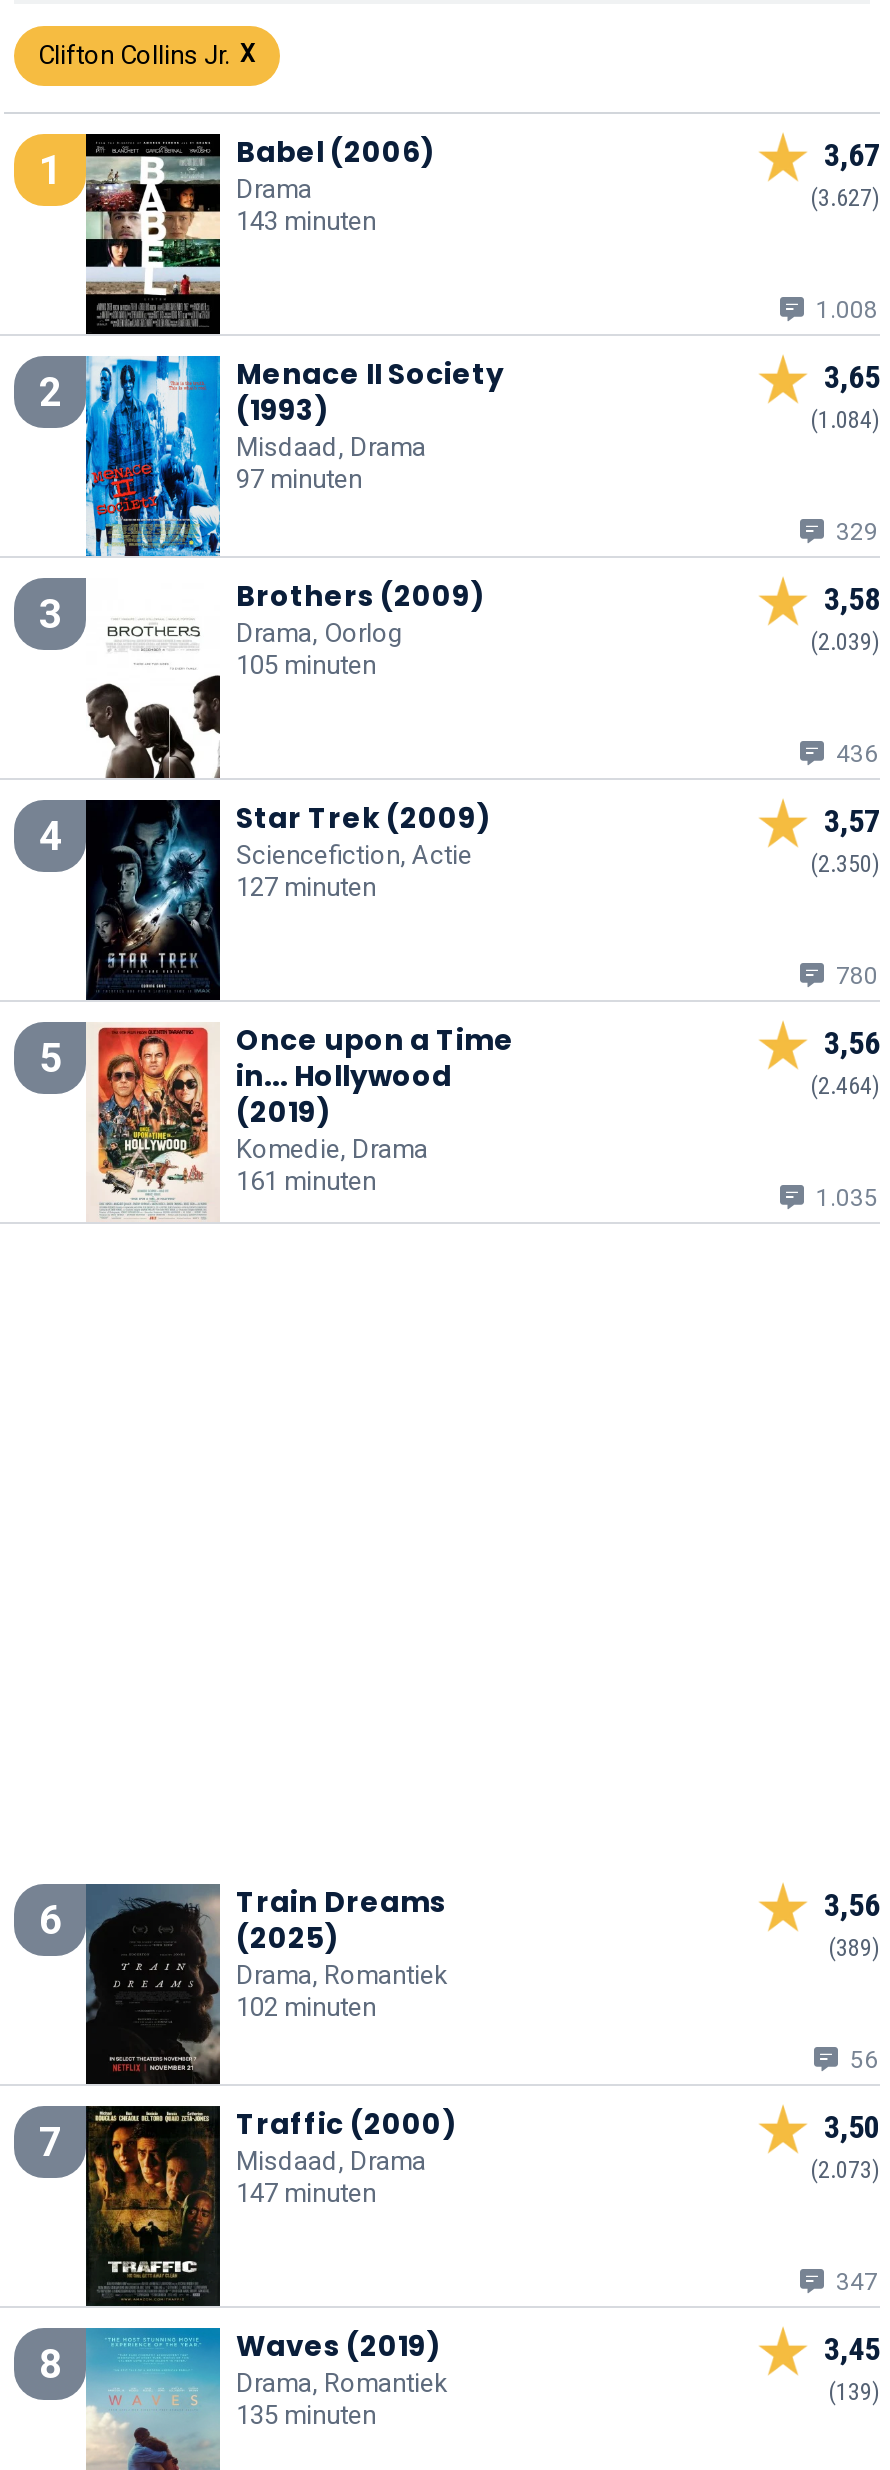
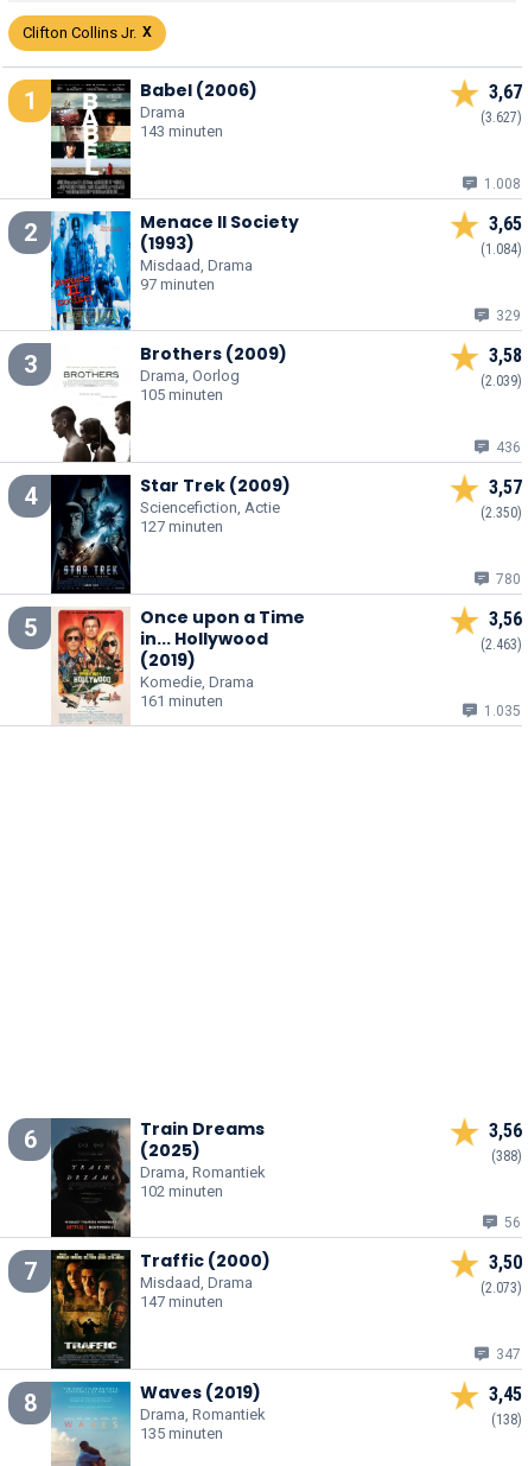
[810,1072,880,1100] (2.464) -> [481,636,522,653] (2.463)
[828,1934,880,1962] (389) -> [491,1148,522,1164] (388)
[828,2378,880,2406] (139) -> [491,1411,522,1428] (138)

